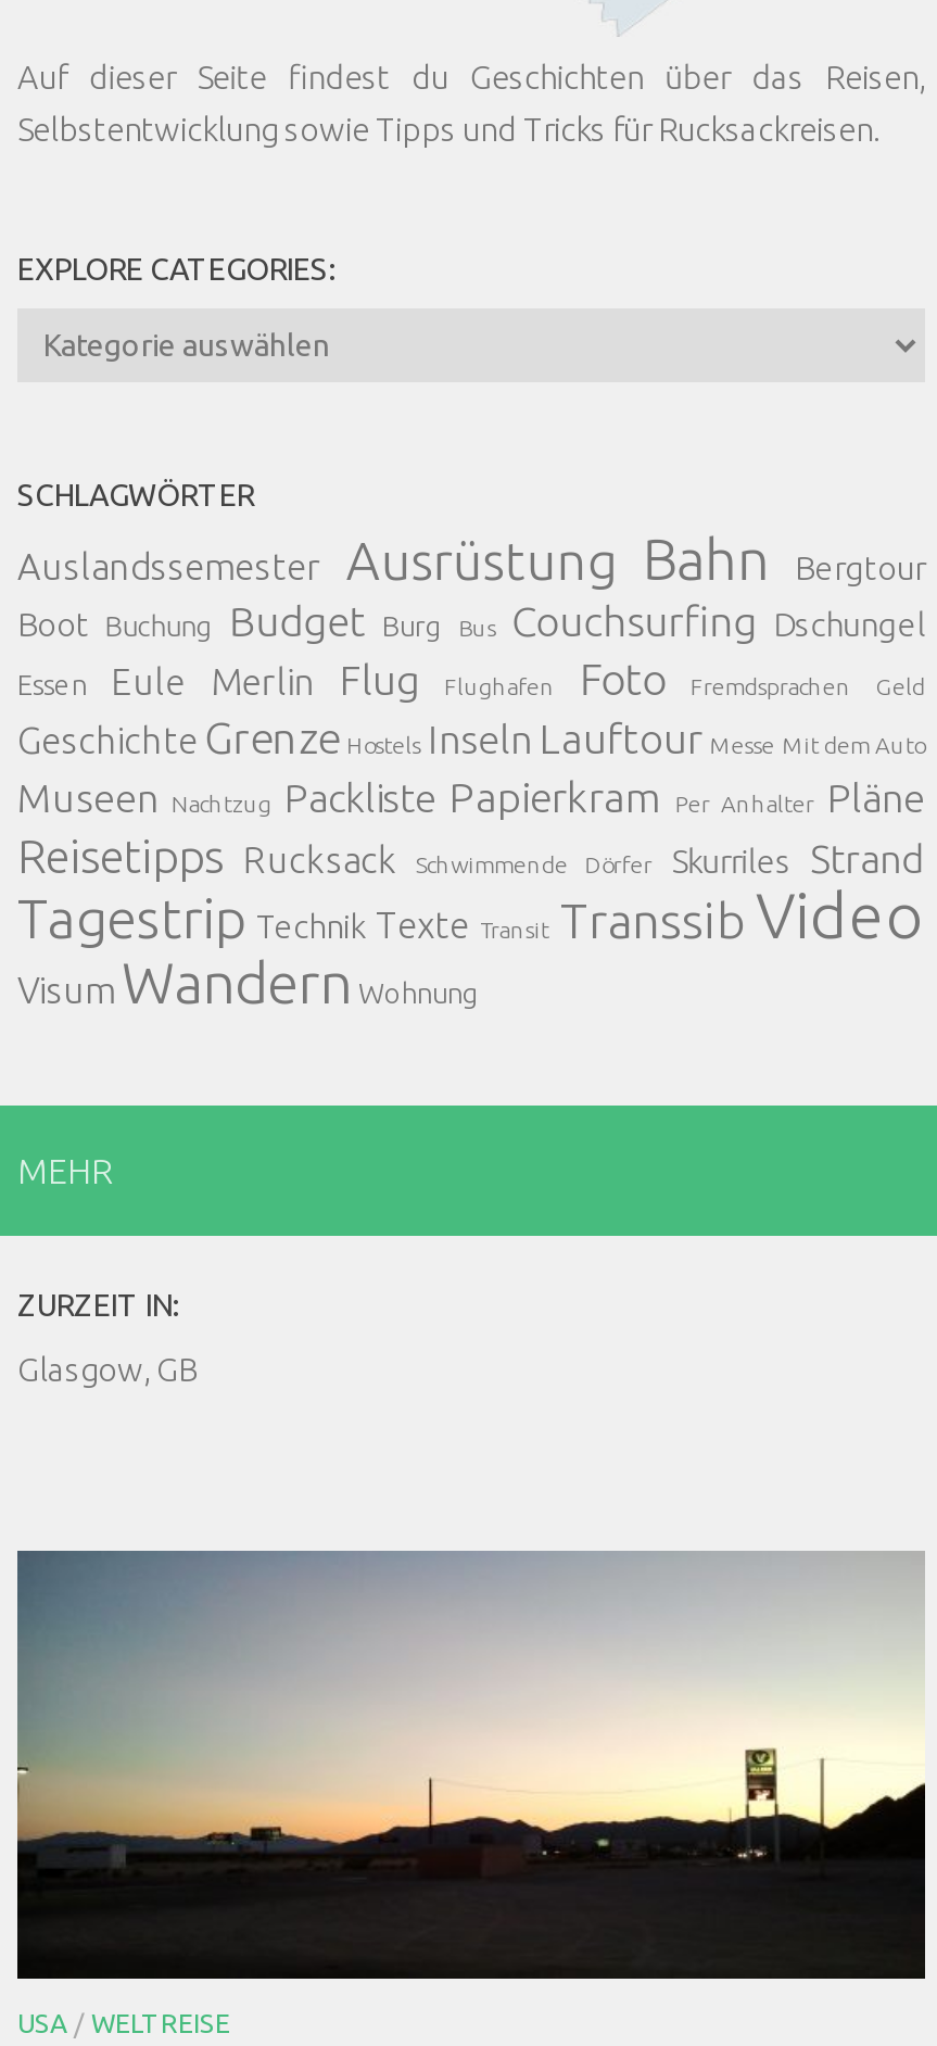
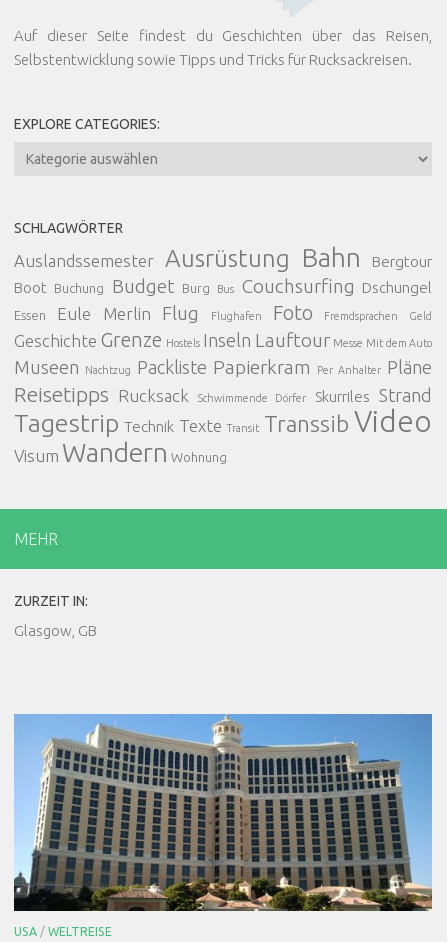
[15,1549,927,1981] [image] -> [13,713,433,912] [image]

